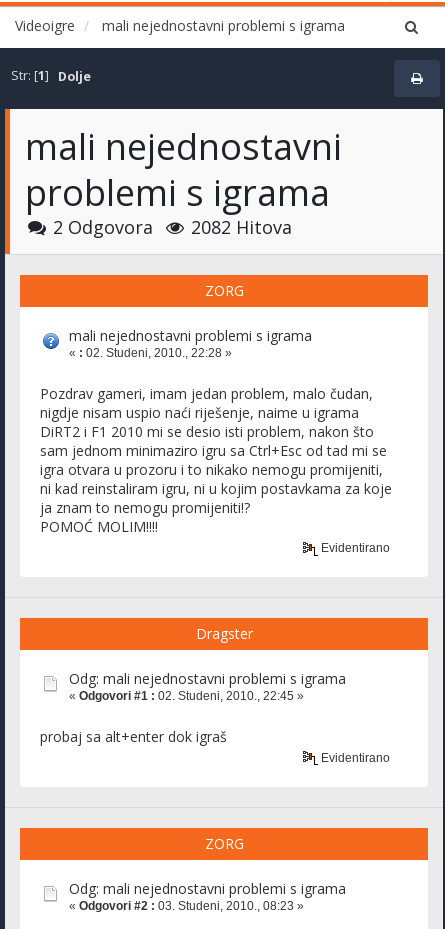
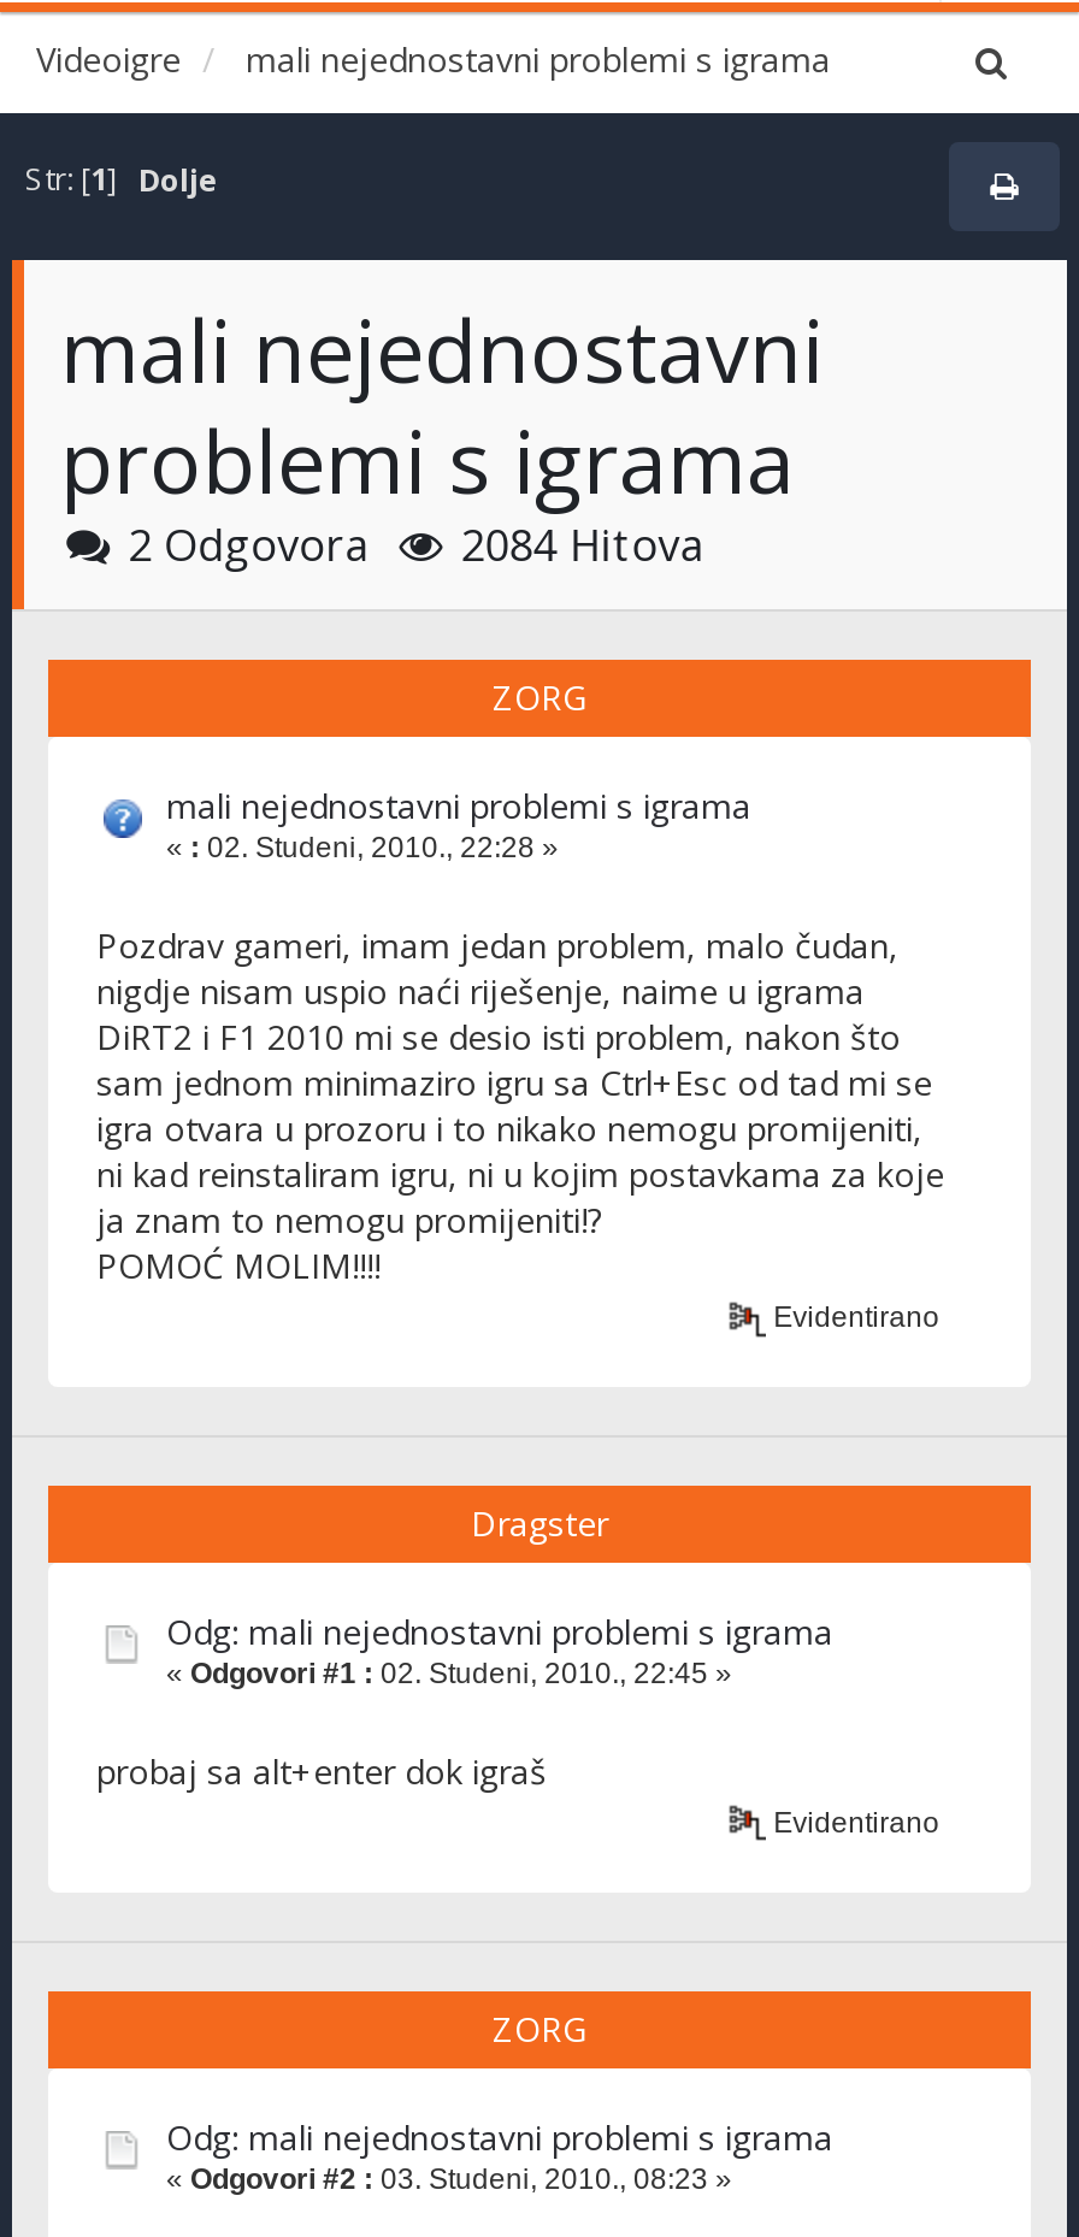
[53,215,292,239] 2 Odgovora 2082 Hitova -> [128,515,704,573] 2 Odgovora 2084 Hitova

